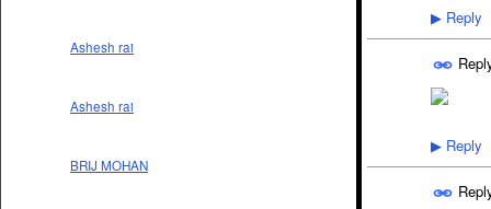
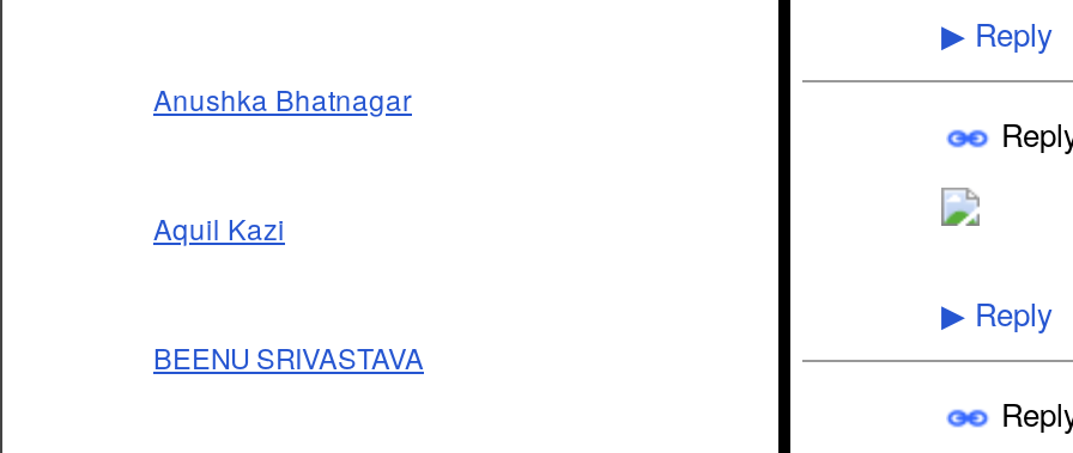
[70,38,134,56] Ashesh rai -> [153,80,412,119] Anushka Bhatnagar
[70,97,134,115] Ashesh rai -> [153,209,285,248] Aquil Kazi
[70,157,148,174] BRIJ MOHAN -> [153,338,424,377] BEENU SRIVASTAVA

